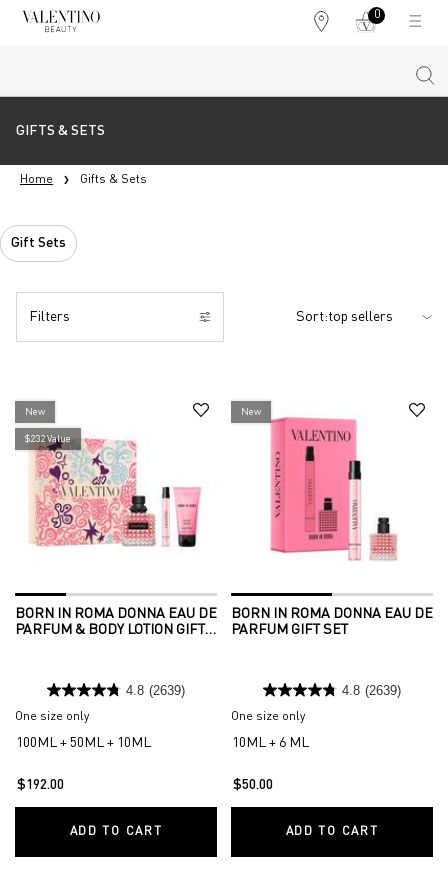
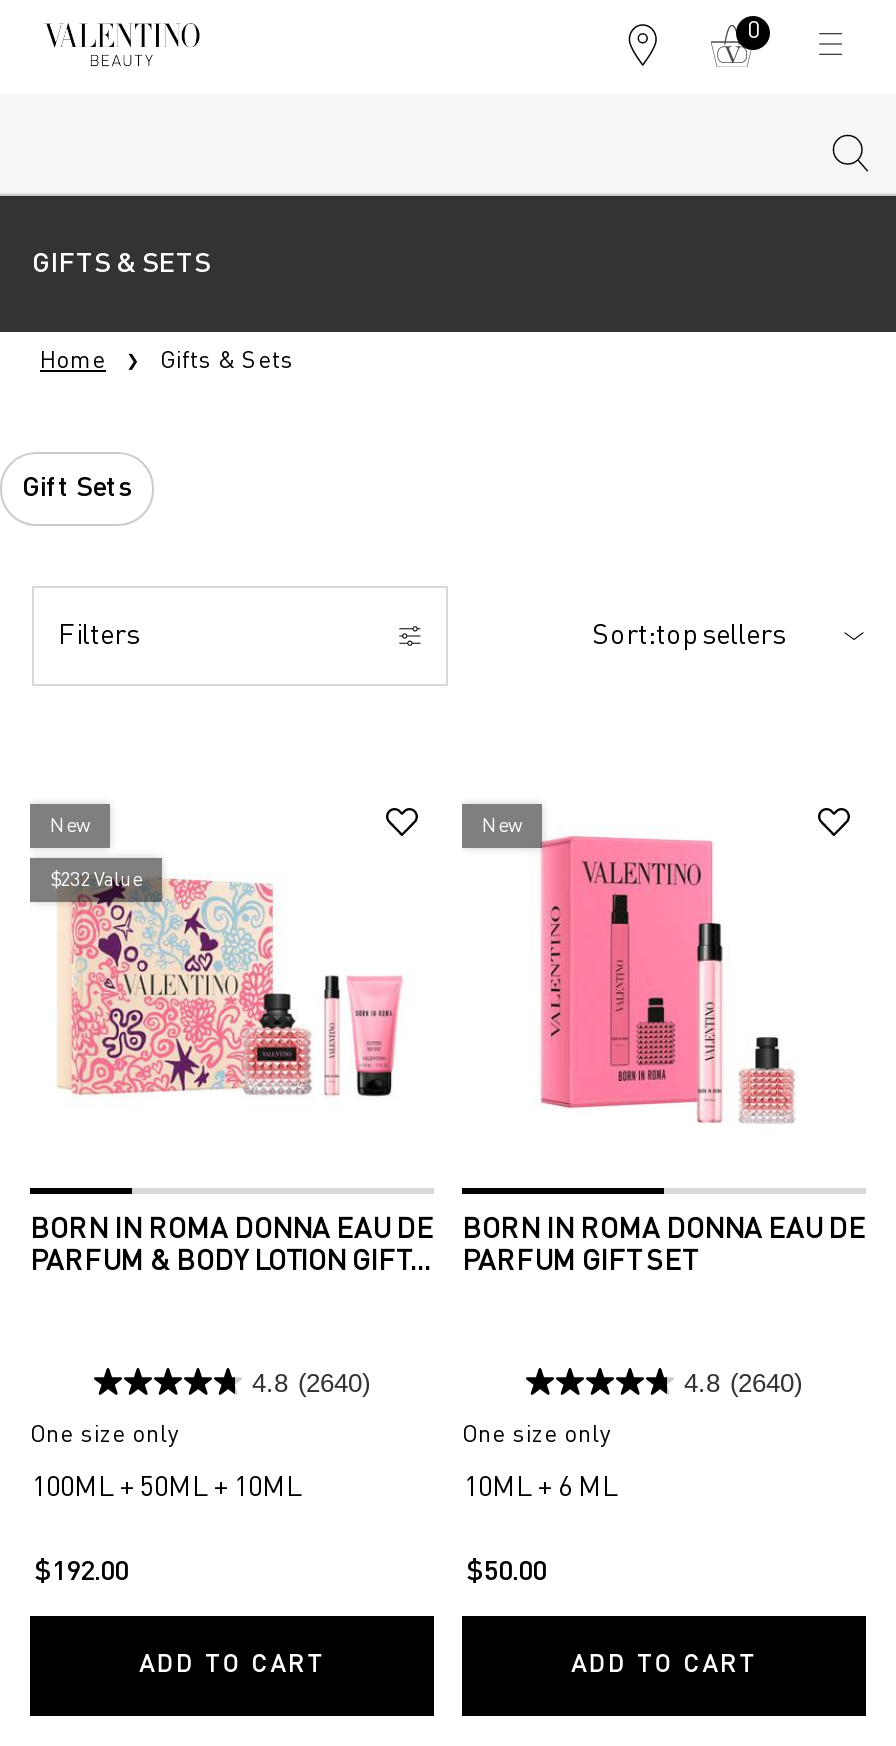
[126,683,185,698] 4.8 (2639) -> [252,1367,370,1397] 4.8 (2640)
[342,683,401,698] 4.8 (2639) -> [684,1367,802,1397] 4.8 (2640)

